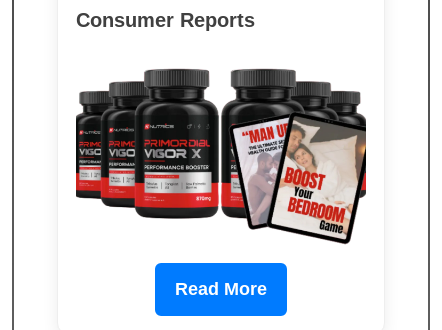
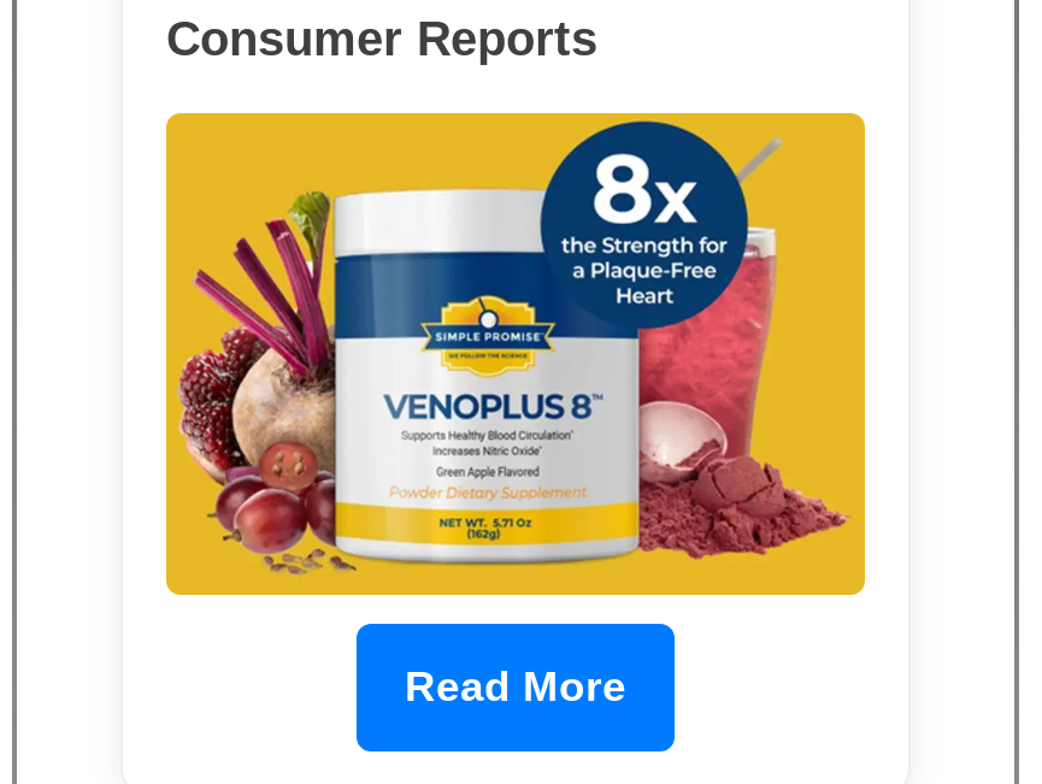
[75,51,367,252] [image] -> [164,110,867,599] [image]

